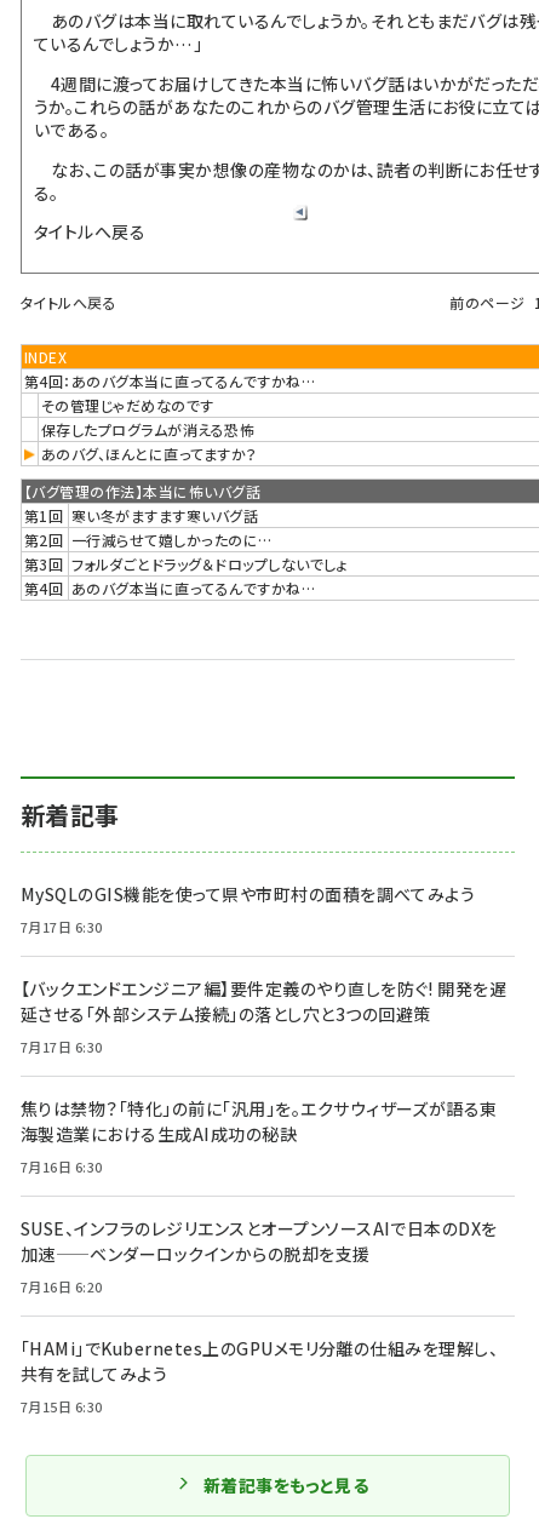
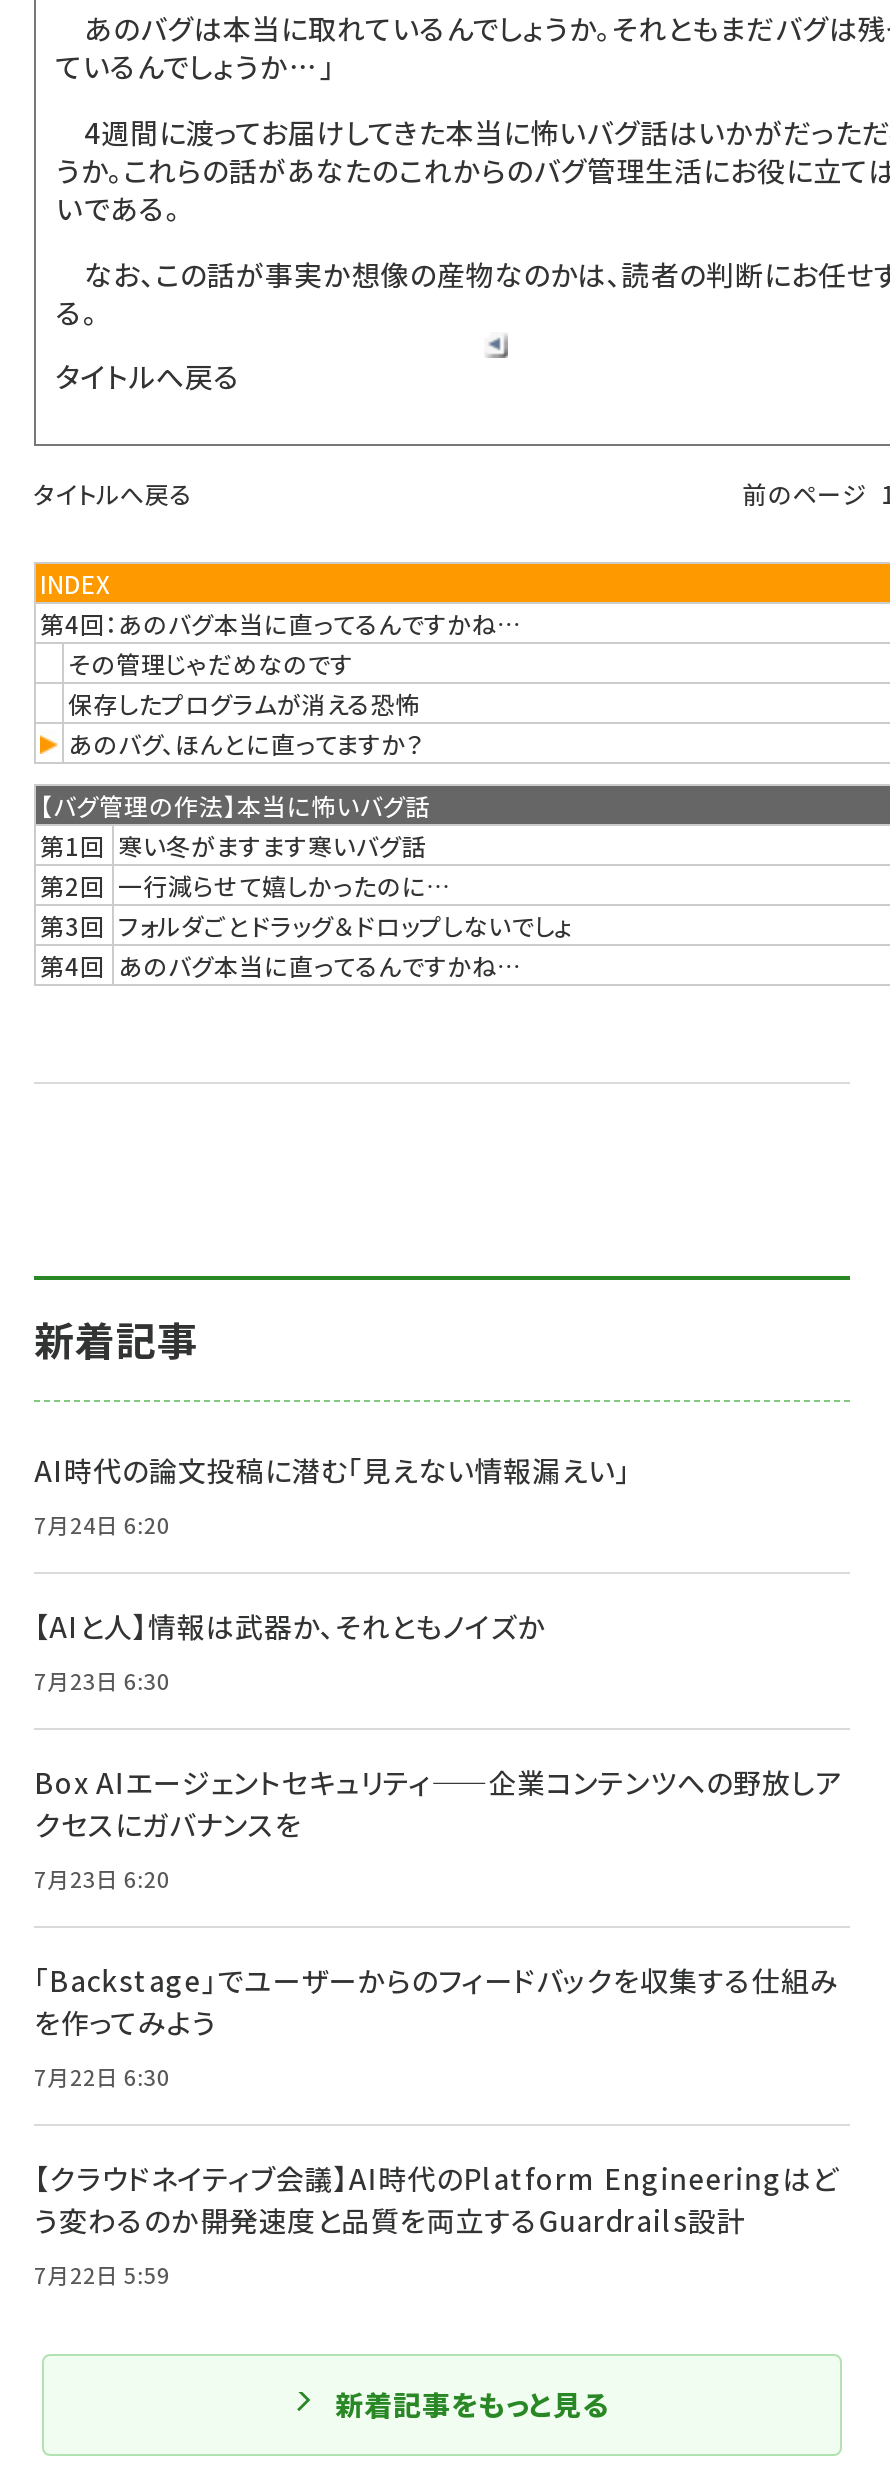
[21,882,475,936] MySQLのGIS機能を使って県や市町村の面積を調べてみよう | 7月17日 6:30 -> [34,1450,630,1540] AI時代の論文投稿に潜む「見えない情報漏えい」 | 7月24日 6:20
[21,976,507,1056] 【バックエンドエンジニア編】要件定義のやり直しを防ぐ! 開発を遅 | 延させる「外部システム接続」の落とし穴と3つの回避策 | 7月17日 6:30 -> [34,1606,546,1696] 【AIと人】情報は武器か、それともノイズか | 7月23日 6:30
[21,1096,498,1176] 焦りは禁物？「特化」の前に「汎用」を。エクサウィザーズが語る東 | 海製造業における生成AI成功の秘訣 | 7月16日 6:30 -> [34,1762,843,1894] Box AIエージェントセキュリティ——企業コンテンツへの野放しア | クセスにガバナンスを | 7月23日 6:20
[21,1216,498,1296] SUSE、インフラのレジリエンスとオープンソースAIで日本のDXを | 加速——ベンダーロックインからの脱却を支援 | 7月16日 6:20 -> [34,1960,839,2092] 「Backstage」でユーザーからのフィードバックを収集する仕組み | を作ってみよう | 7月22日 6:30
[21,1336,498,1416] 「HAMi」でKubernetes上のGPUメモリ分離の仕組みを理解し、 | 共有を試してみよう | 7月15日 6:30 -> [34,2158,838,2290] 【クラウドネイティブ会議】AI時代のPlatform Engineeringはど | う変わるのか――開発速度と品質を両立するGuardrails設計 | 7月22日 5:59

